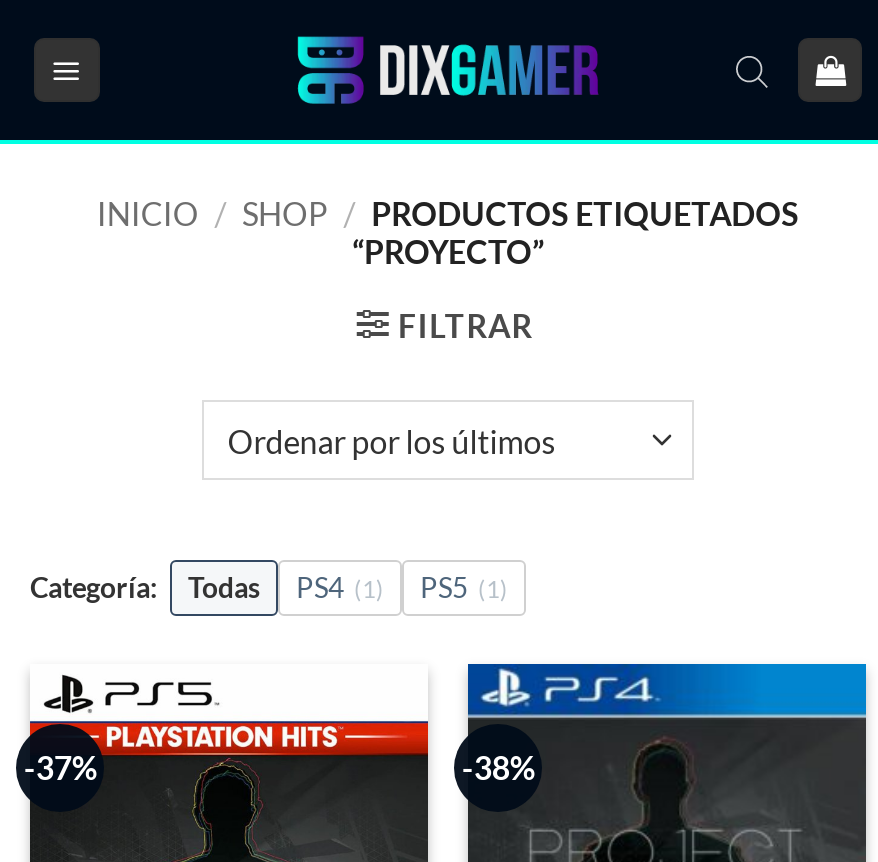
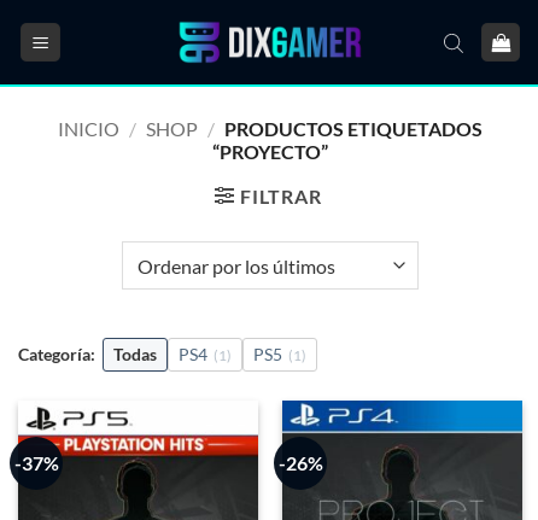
[462,748,536,786] -38% -> [279,451,323,474] -26%

